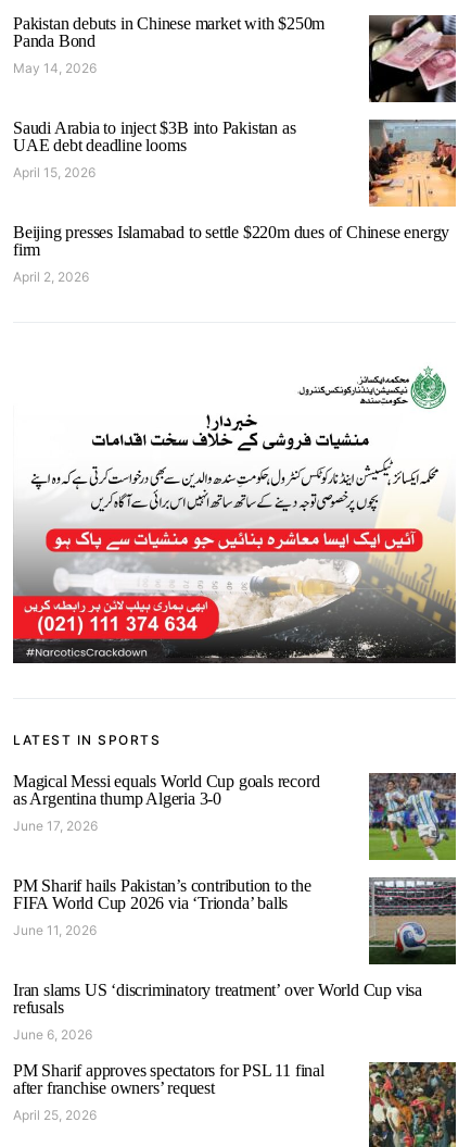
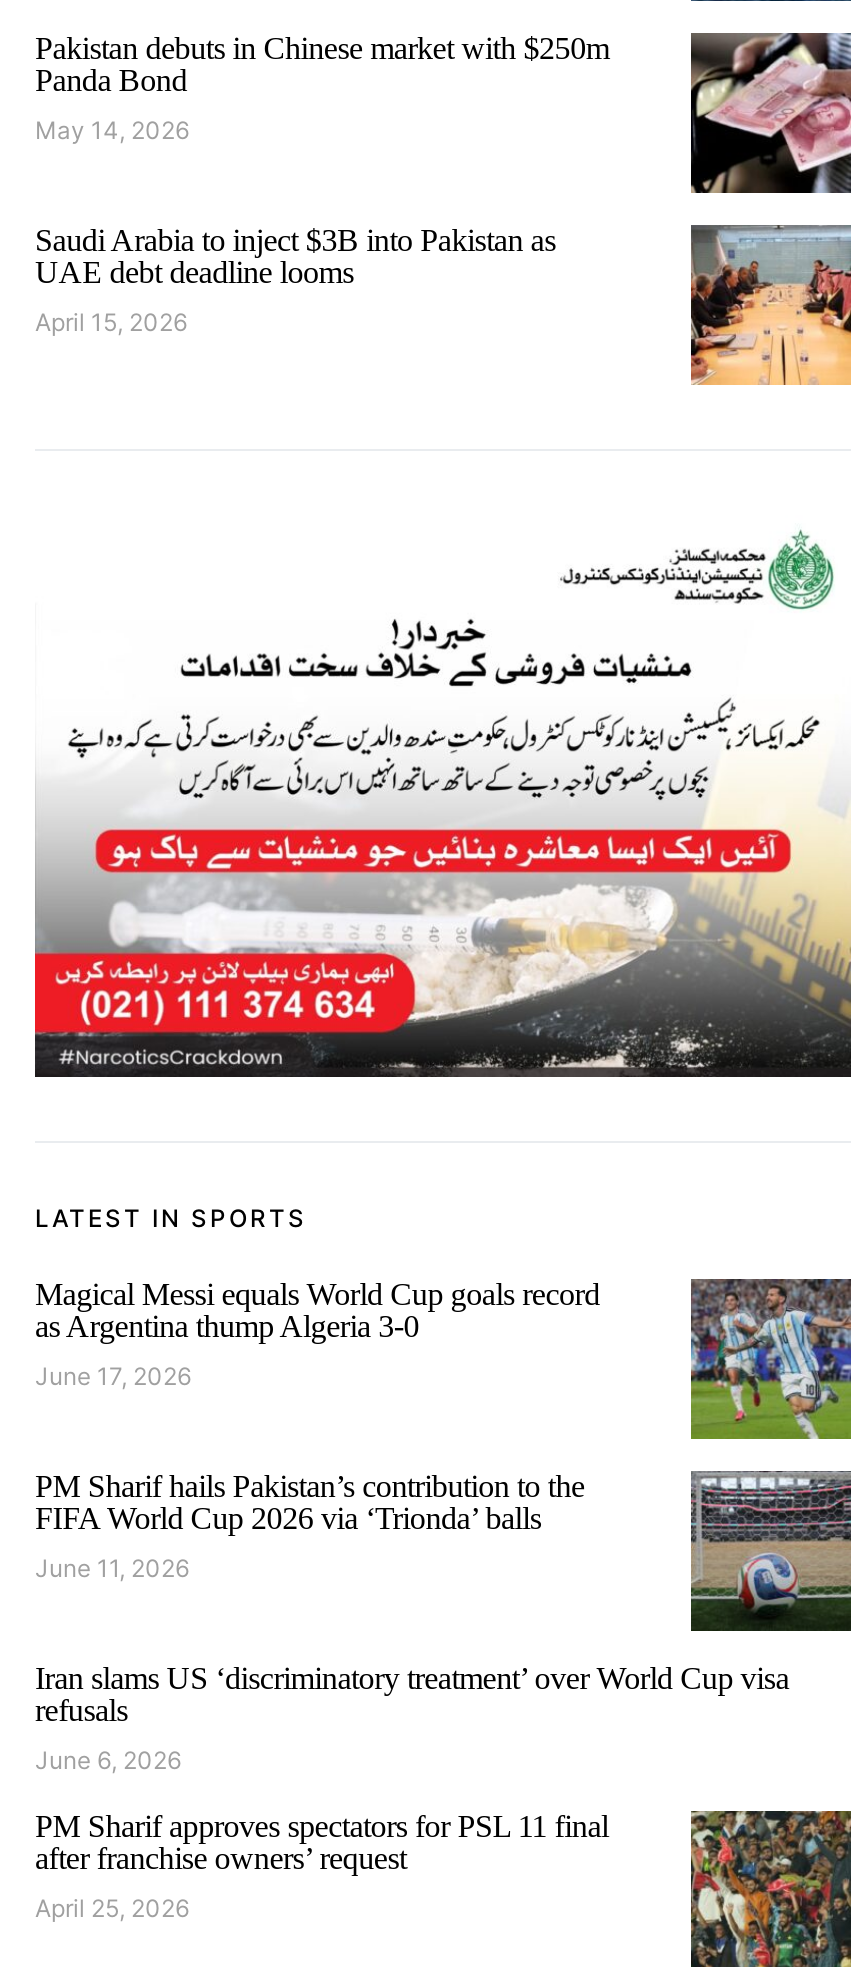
[13,223,450,285] Beijing presses Islamabad to settle $220m dues of Chinese energy | firm | April 2, 2026 -> none

